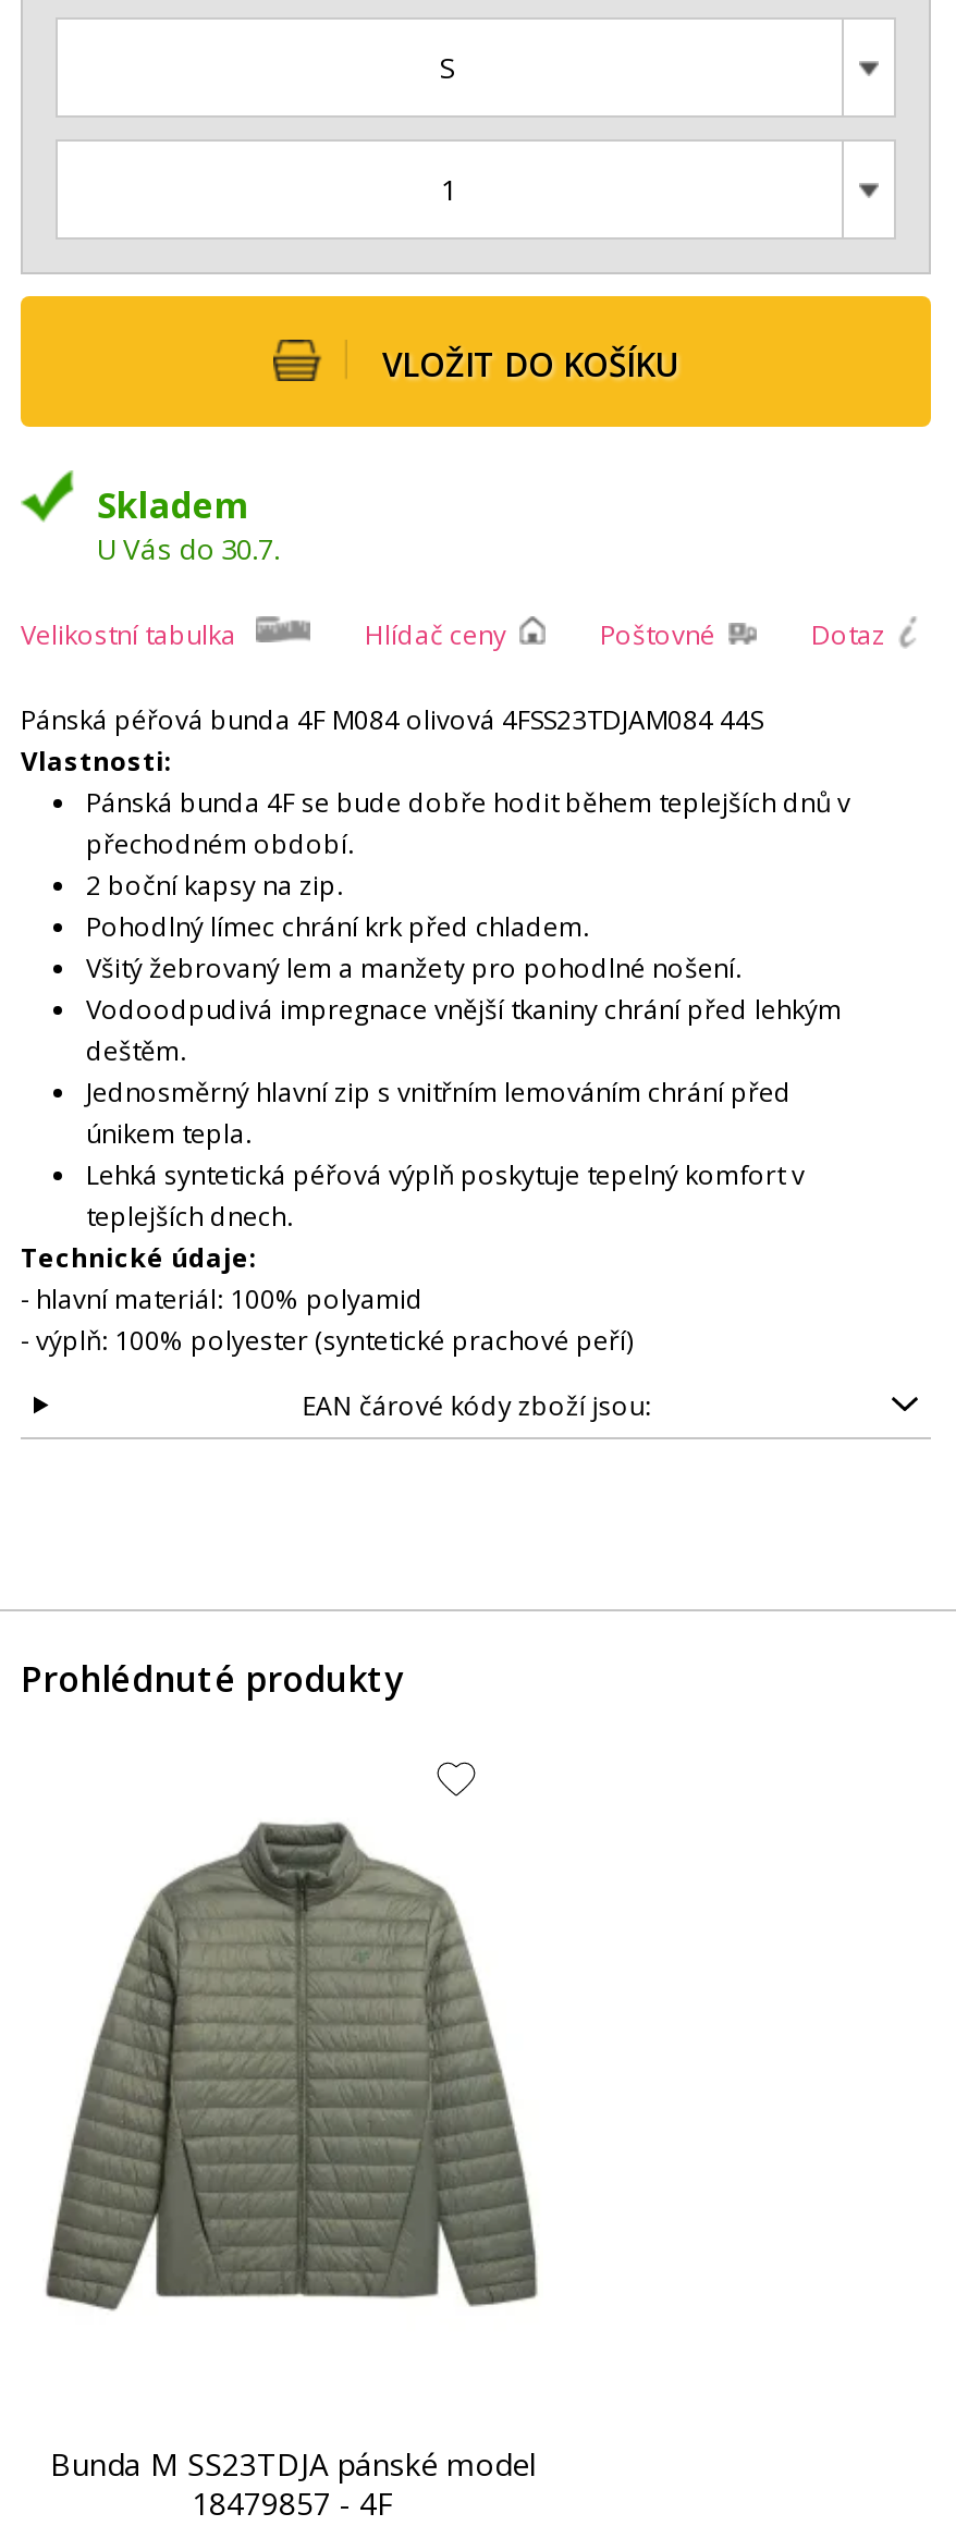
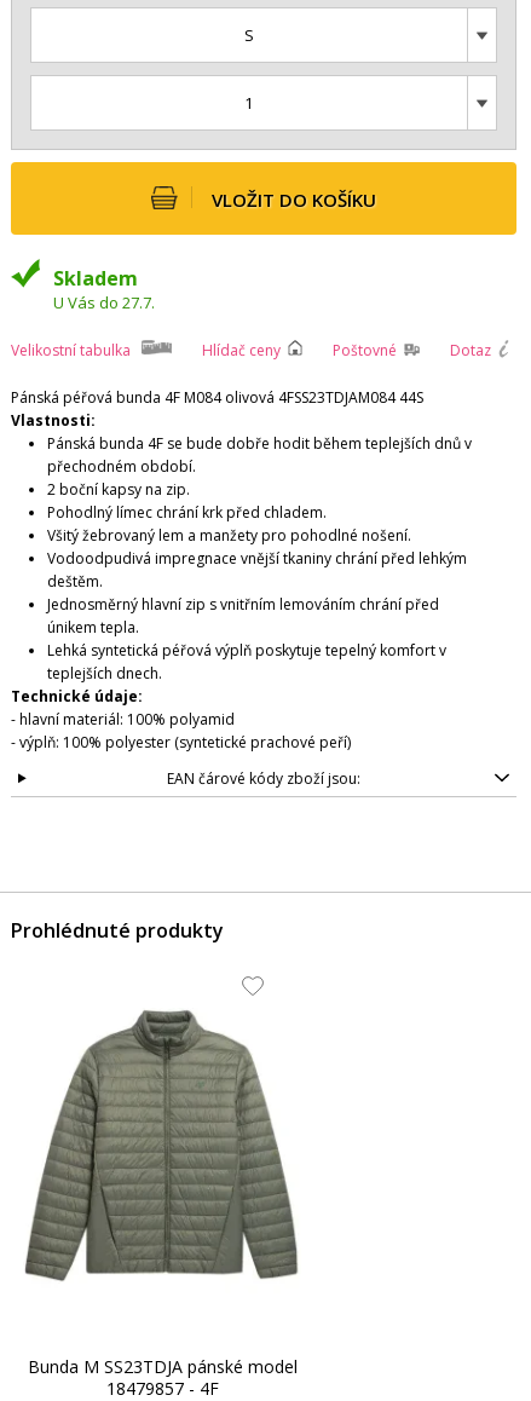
[97,529,280,568] U Vás do 30.7. -> [53,291,155,313] U Vás do 27.7.

